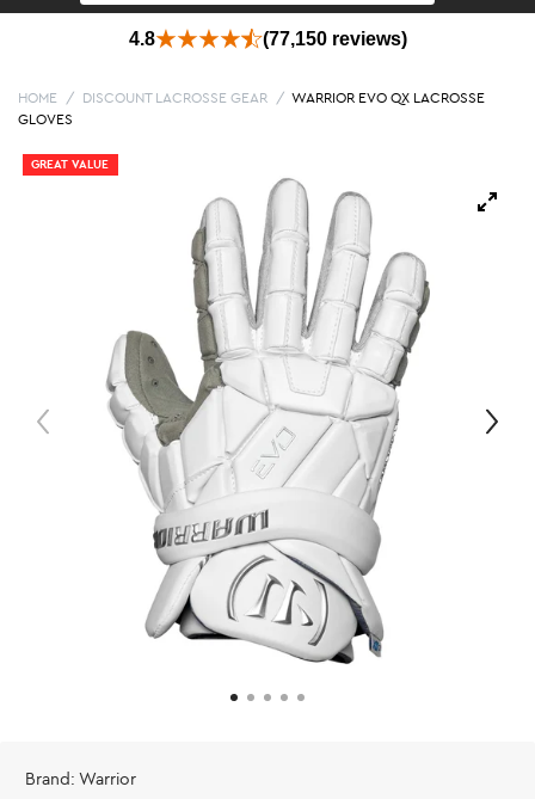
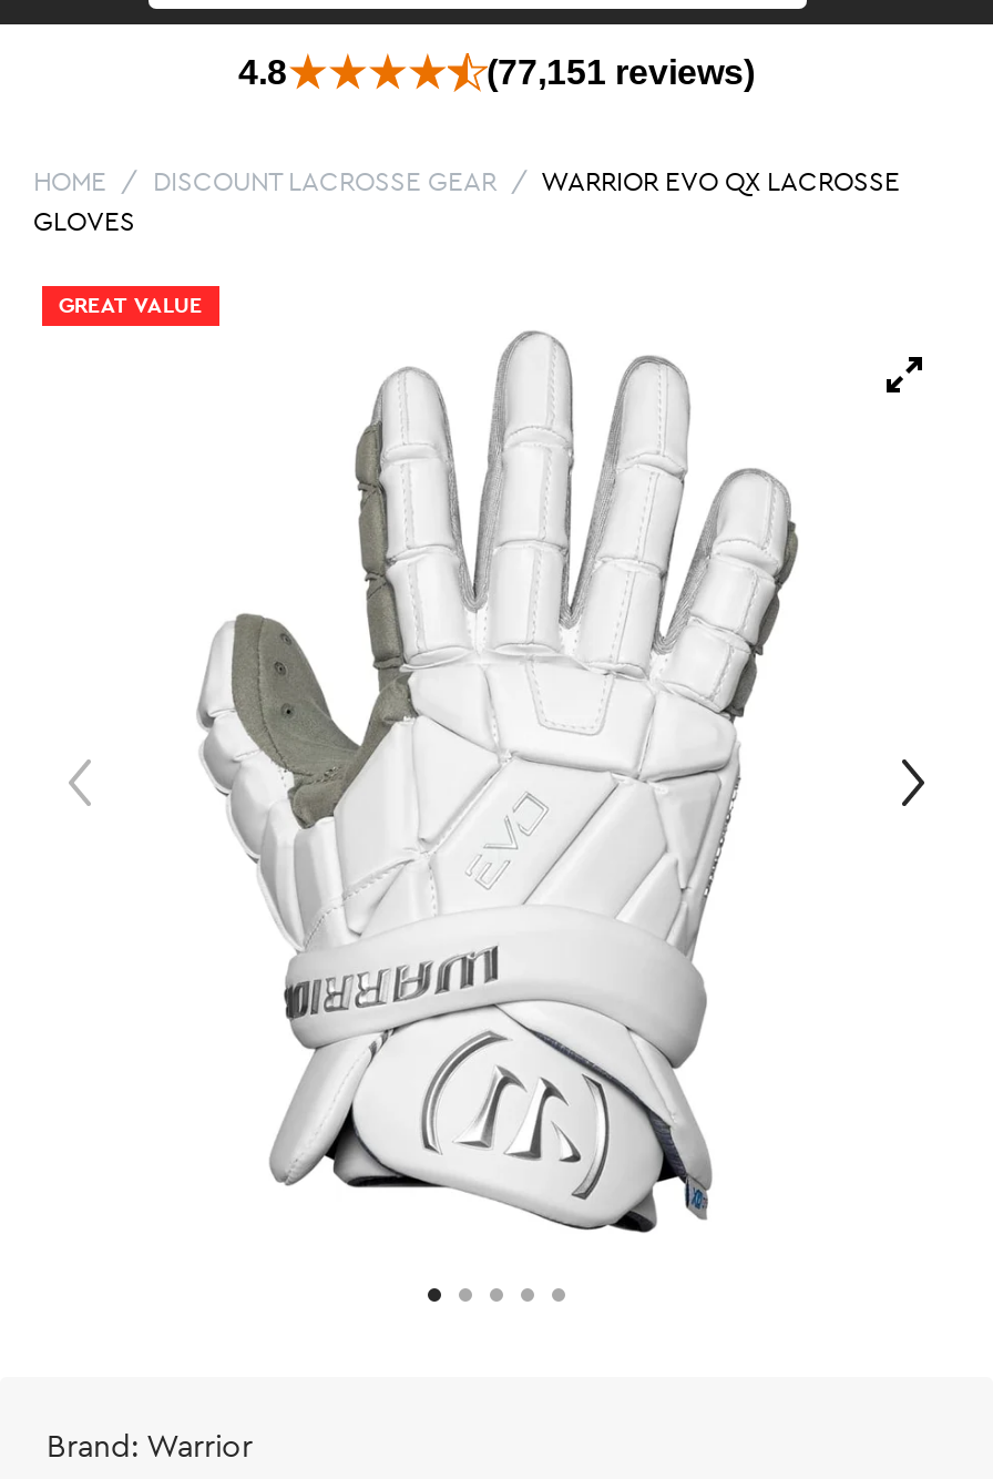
[262,29,407,49] (77,150 reviews) -> [487,53,755,91] (77,151 reviews)

